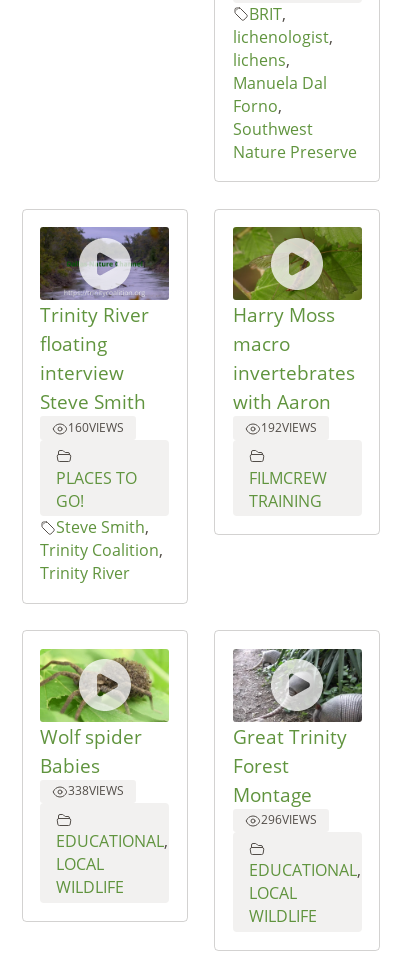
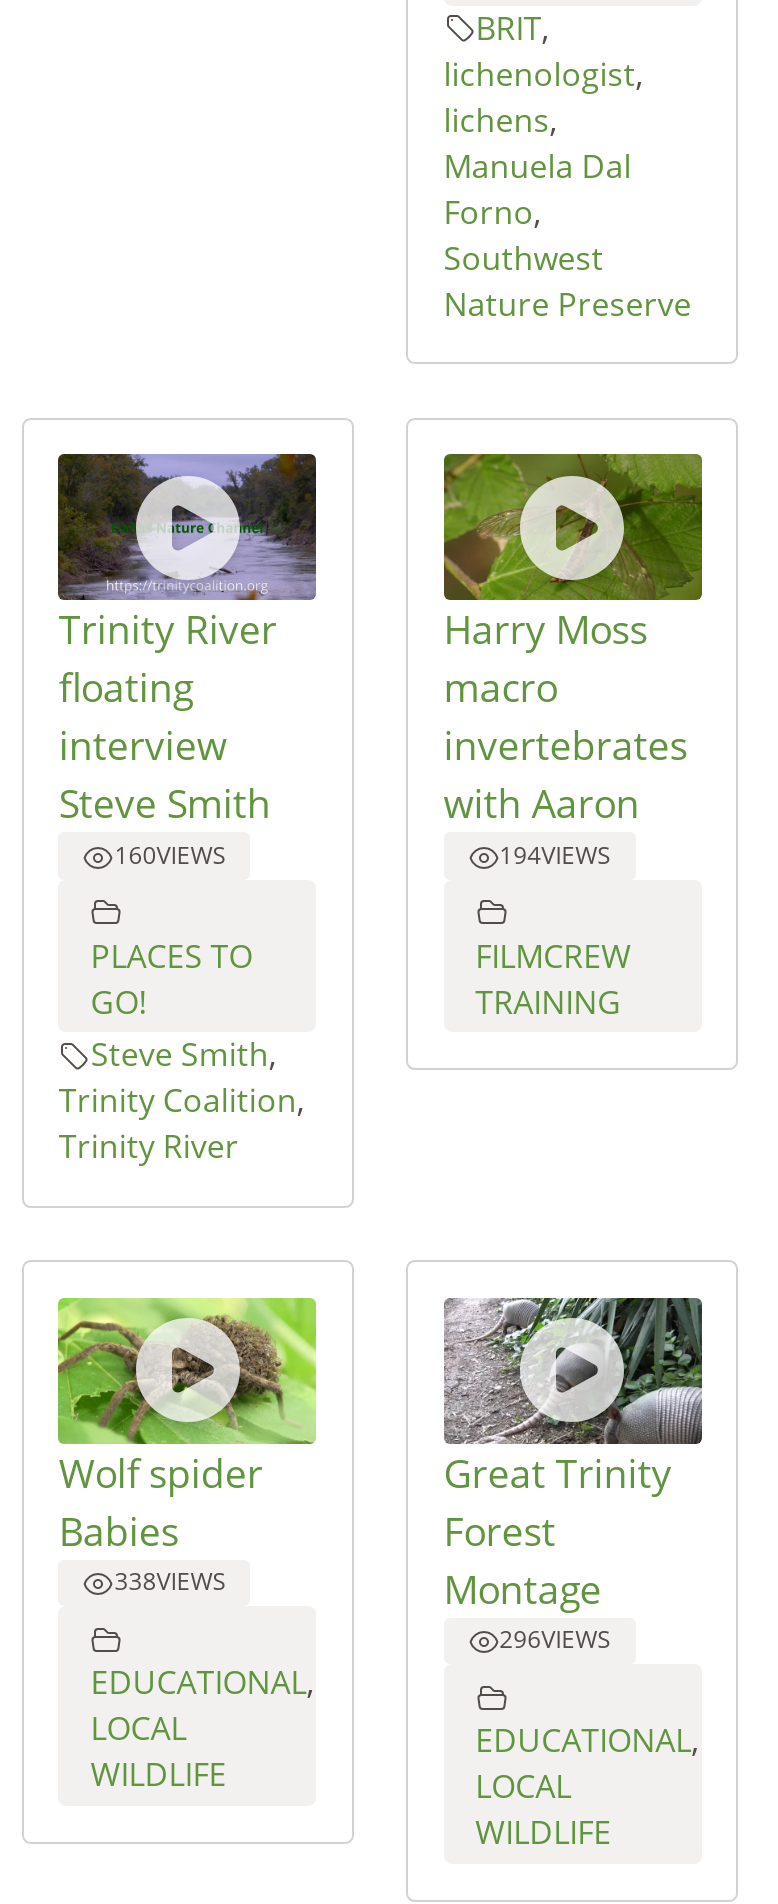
[261,419,317,435] 192VIEWS -> [499,838,611,870] 194VIEWS

